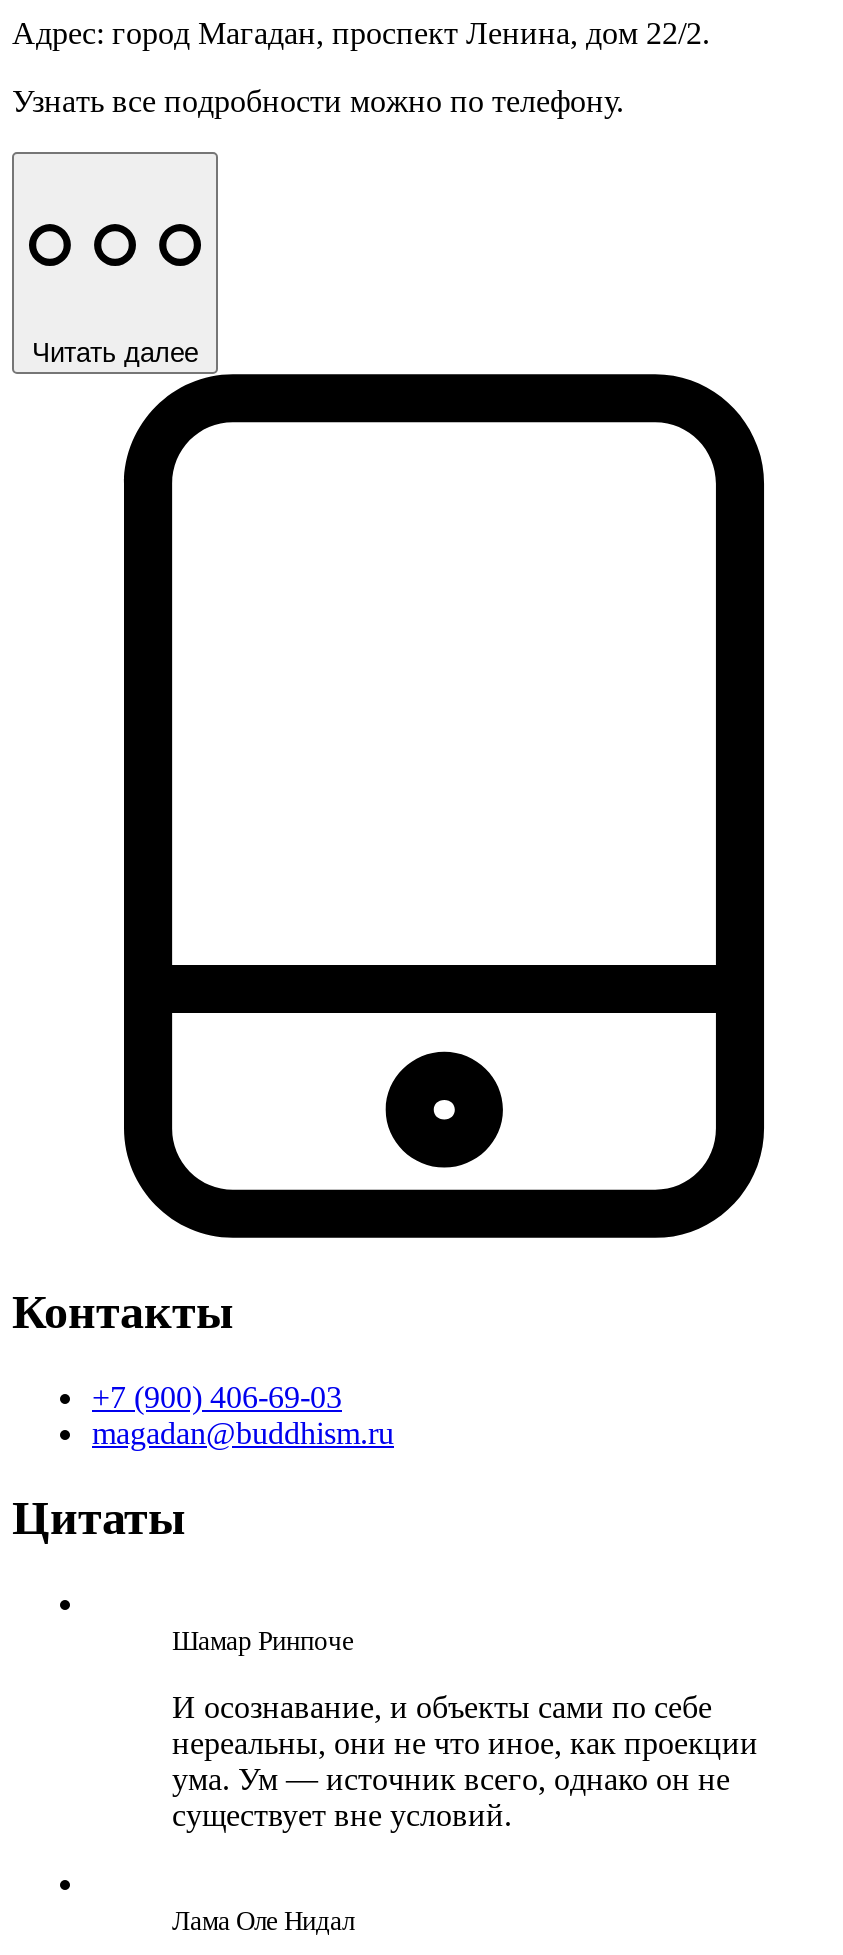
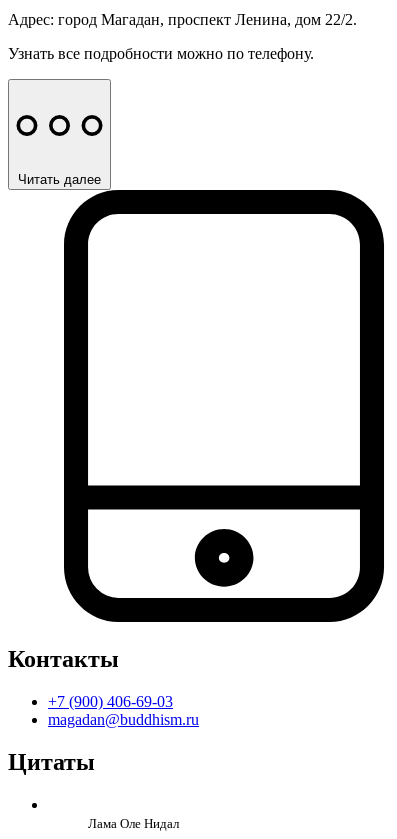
[172,1625,758,1831] Шамар Ринпоче | И осознавание, и объекты сами по себе | нереальны, они не что иное, как проекции | ума. Ум — источник всего, однако он не | существует вне условий. -> none

